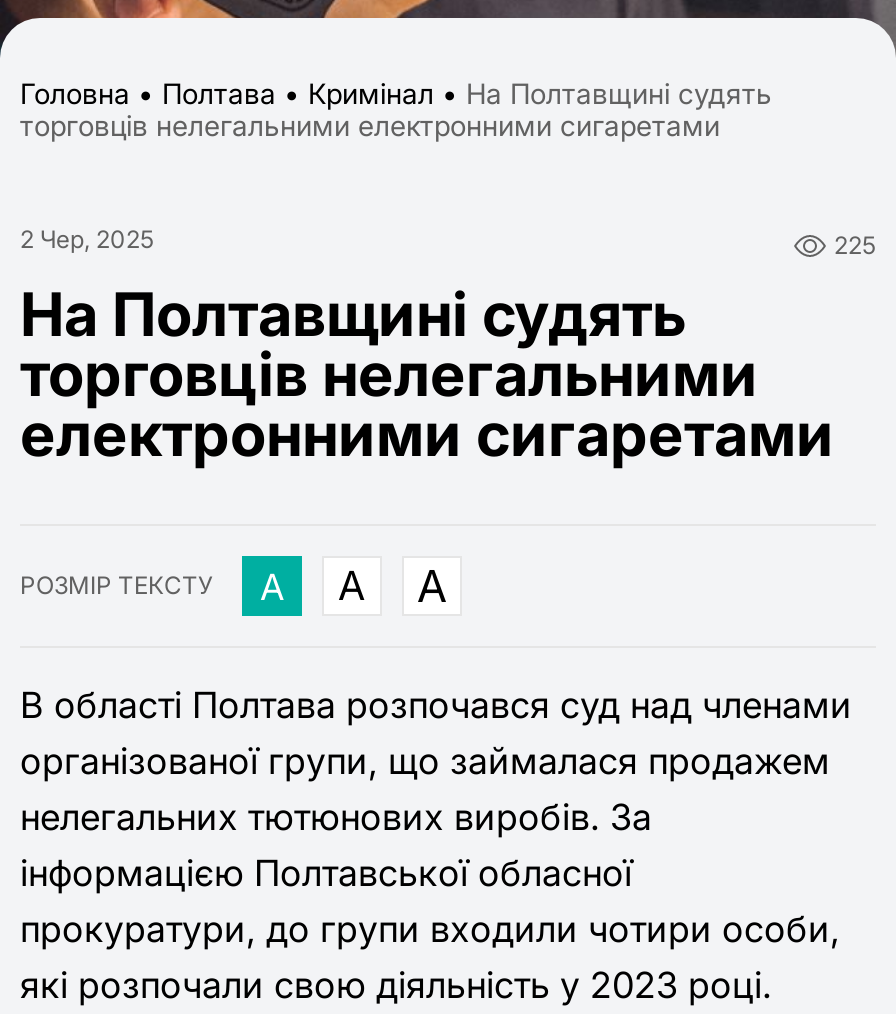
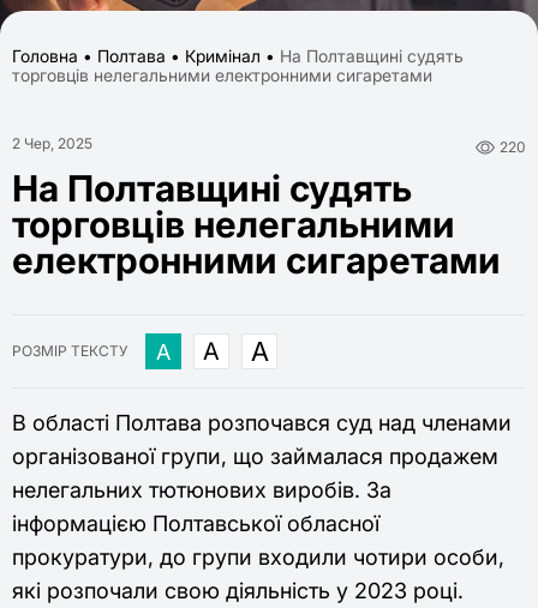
[834,229,876,259] 225 -> [500,137,526,155] 220

